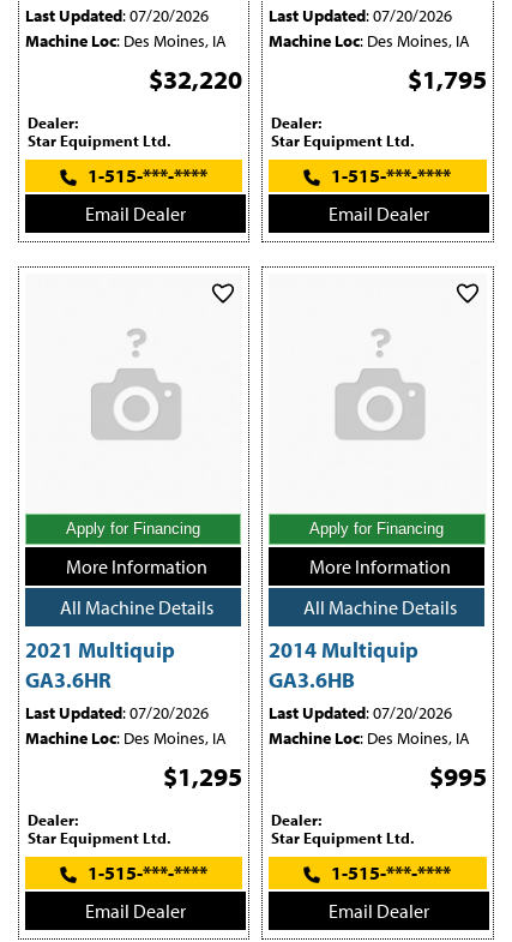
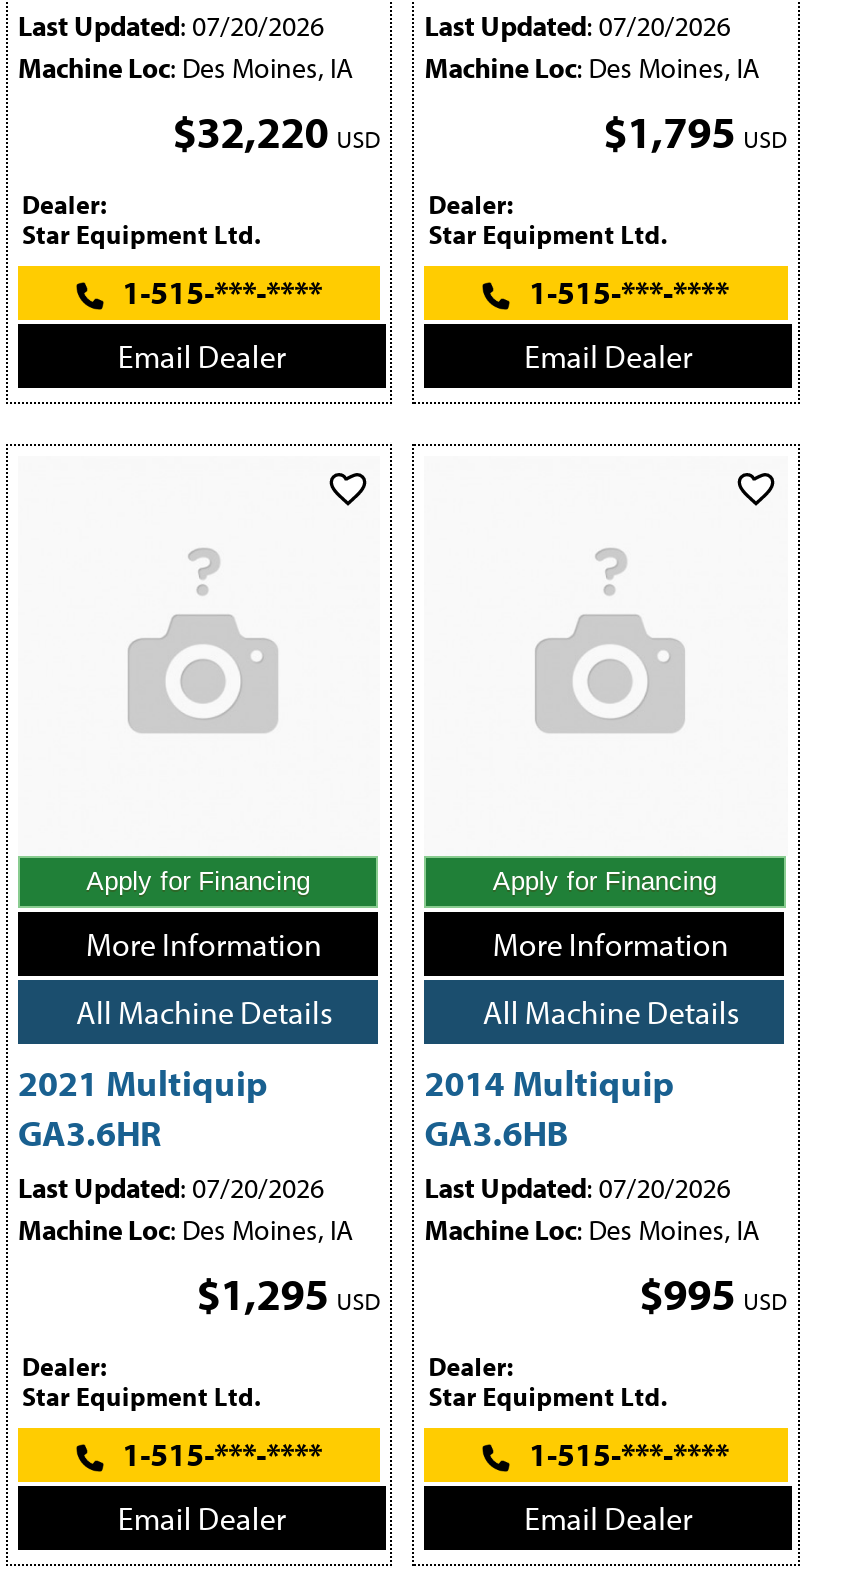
[149,63,243,96] $32,220 -> [173,104,381,160] $32,220 USD
[407,63,486,96] $1,795 -> [603,104,787,160] $1,795 USD
[163,760,243,793] $1,295 -> [197,1266,381,1322] $1,295 USD
[429,760,486,793] $995 -> [639,1266,787,1322] $995 USD

